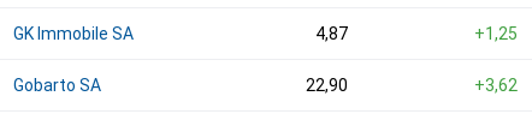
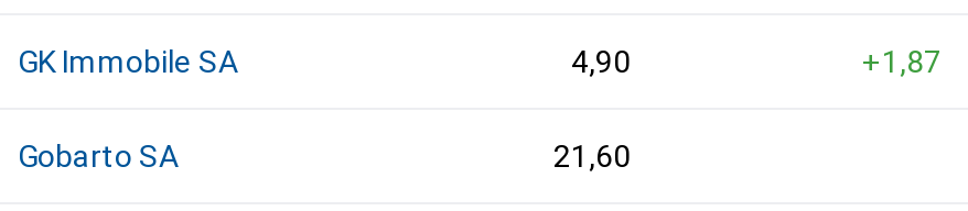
[315,24,348,43] 4,87 -> [571,44,631,79] 4,90
[474,24,518,43] +1,25 -> [862,44,942,79] +1,87
[306,76,518,95] 22,90 | +3,62 -> [553,138,631,174] 21,60

